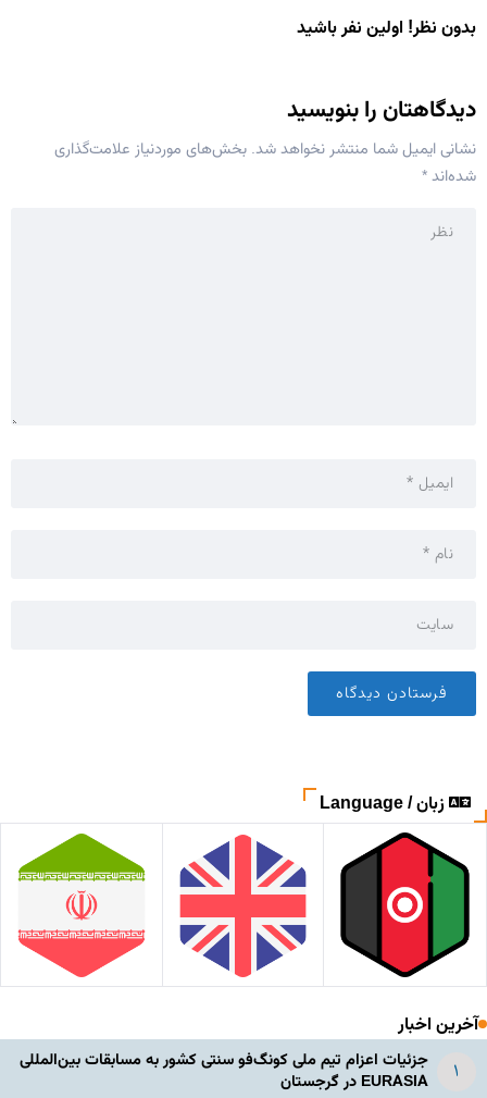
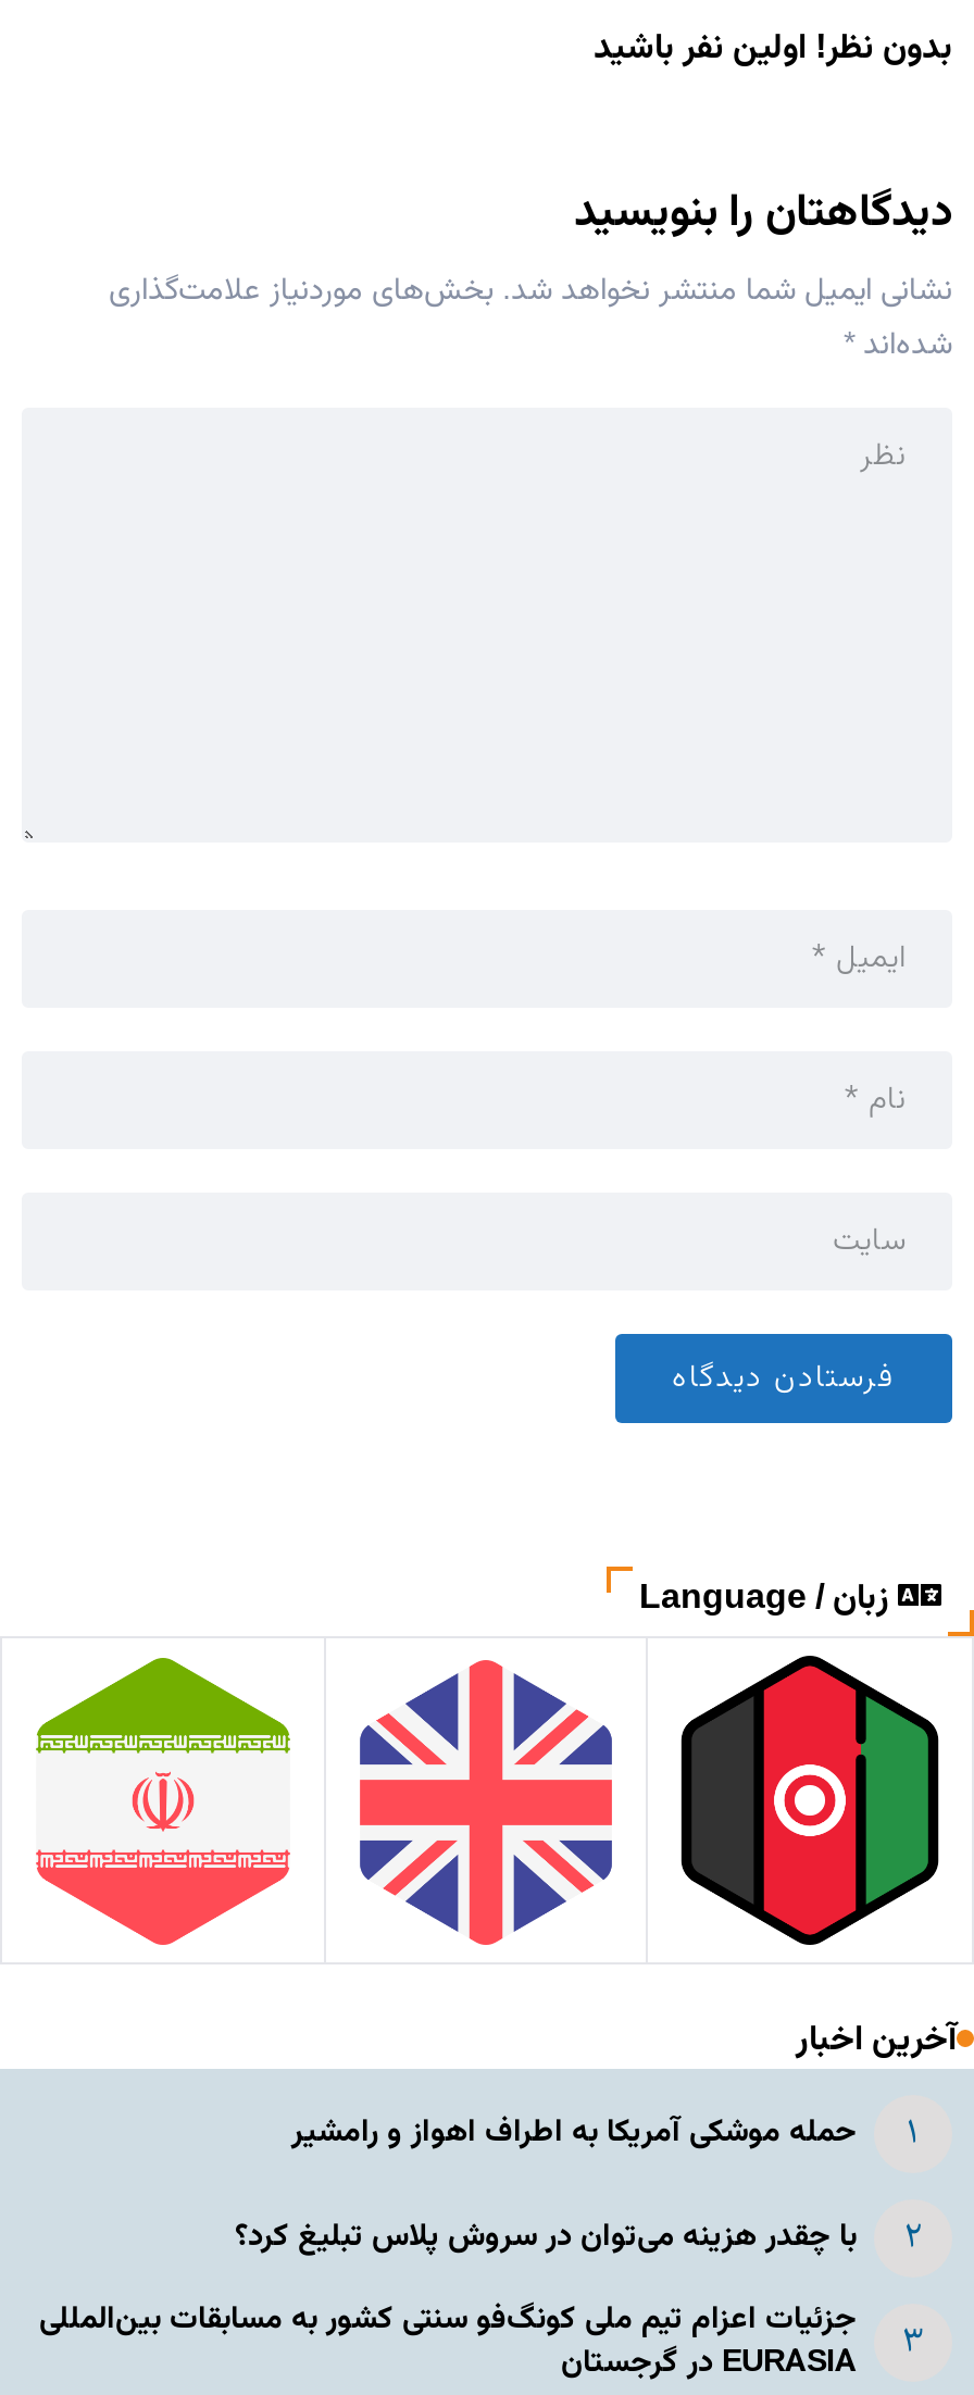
none -> [235,2108,857,2263] حمله موشکی آمریکا به اطراف اهواز و رامشیر | با چقدر هزینه می‌توان در سروش پلاس تبلیغ کرد؟

